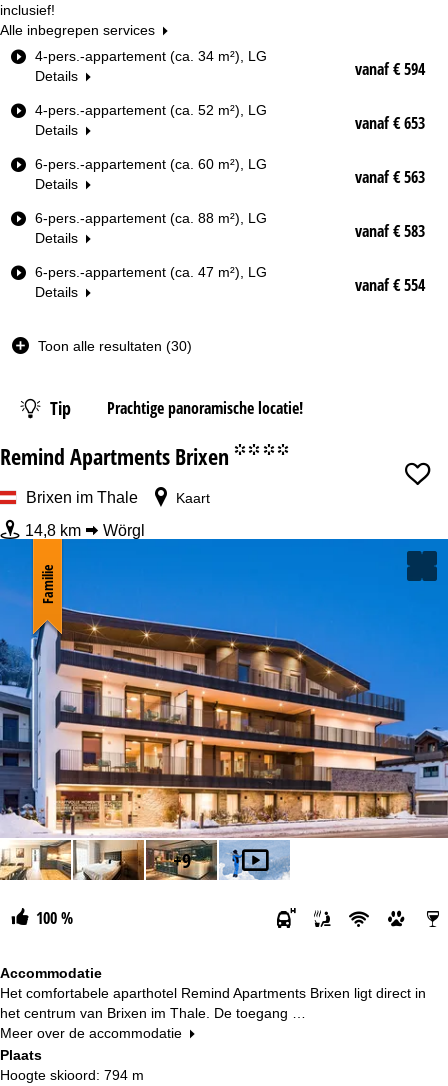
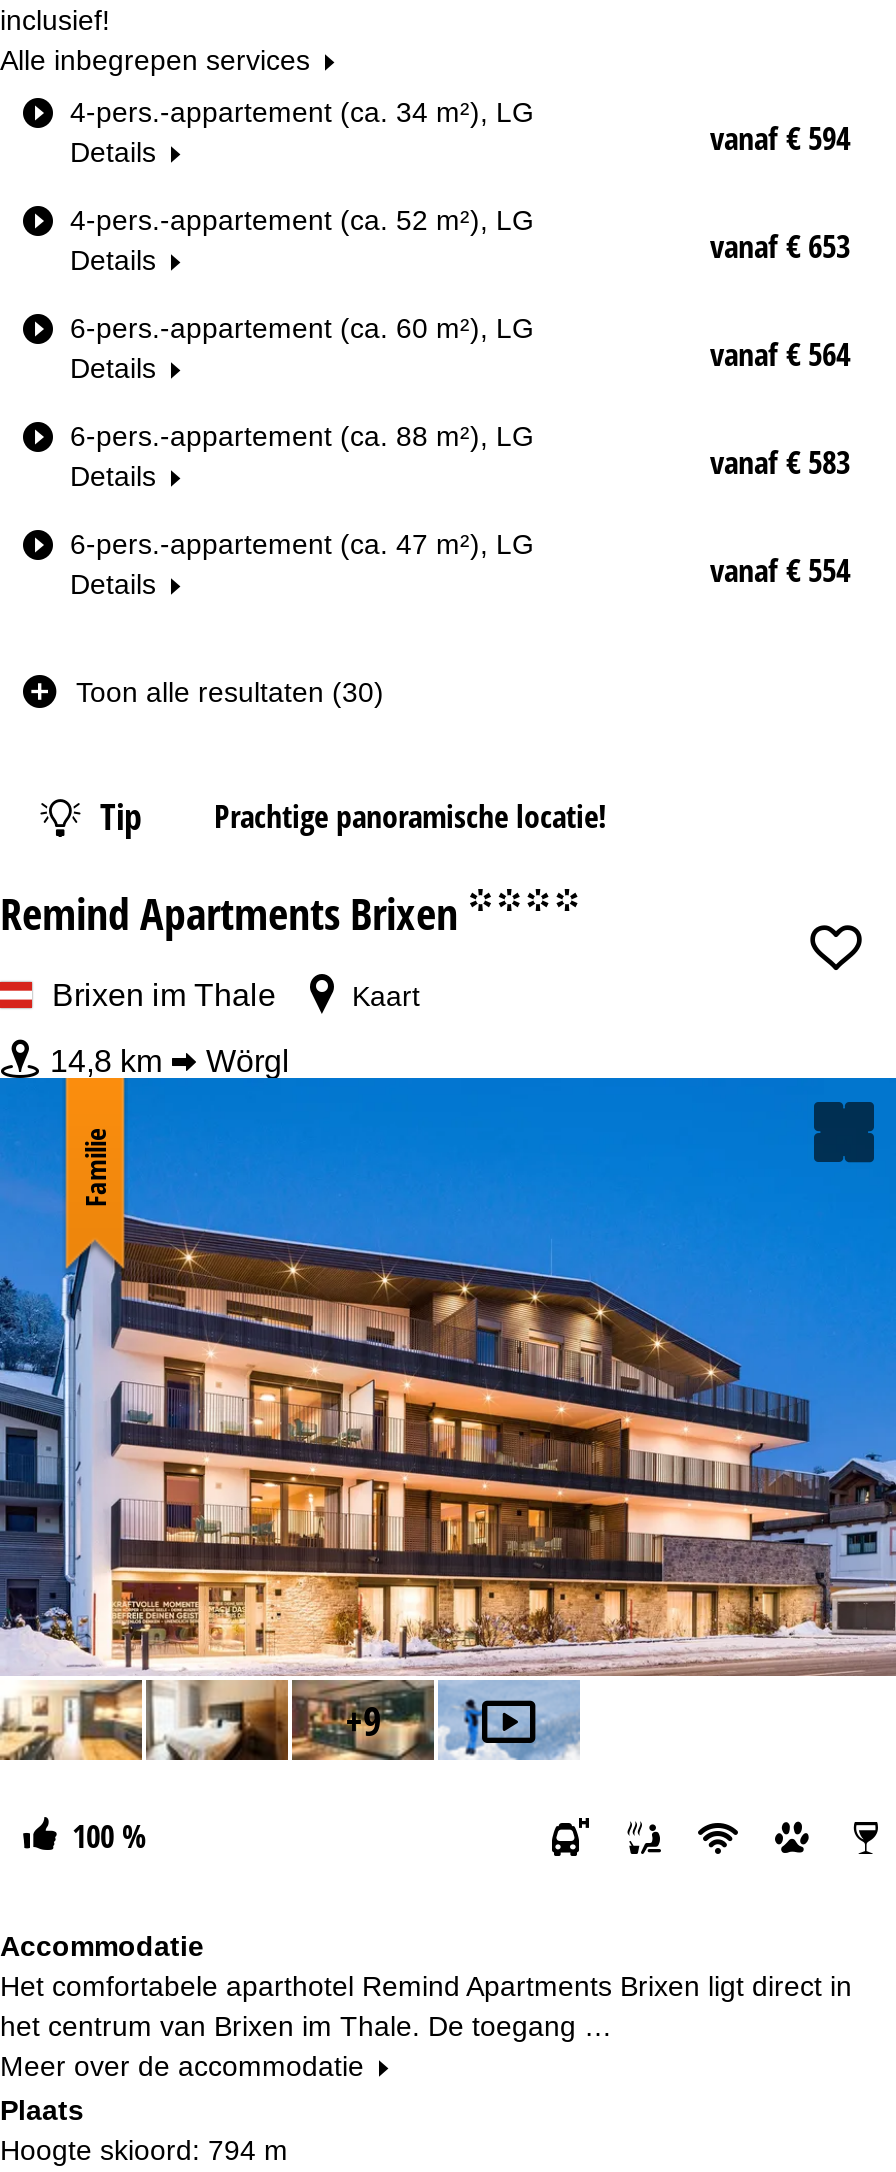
[355,166,425,188] vanaf € 563 -> [710,333,850,377] vanaf € 564

